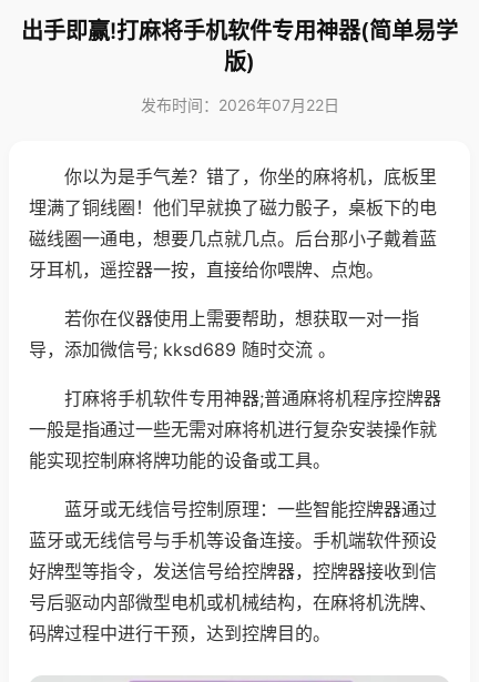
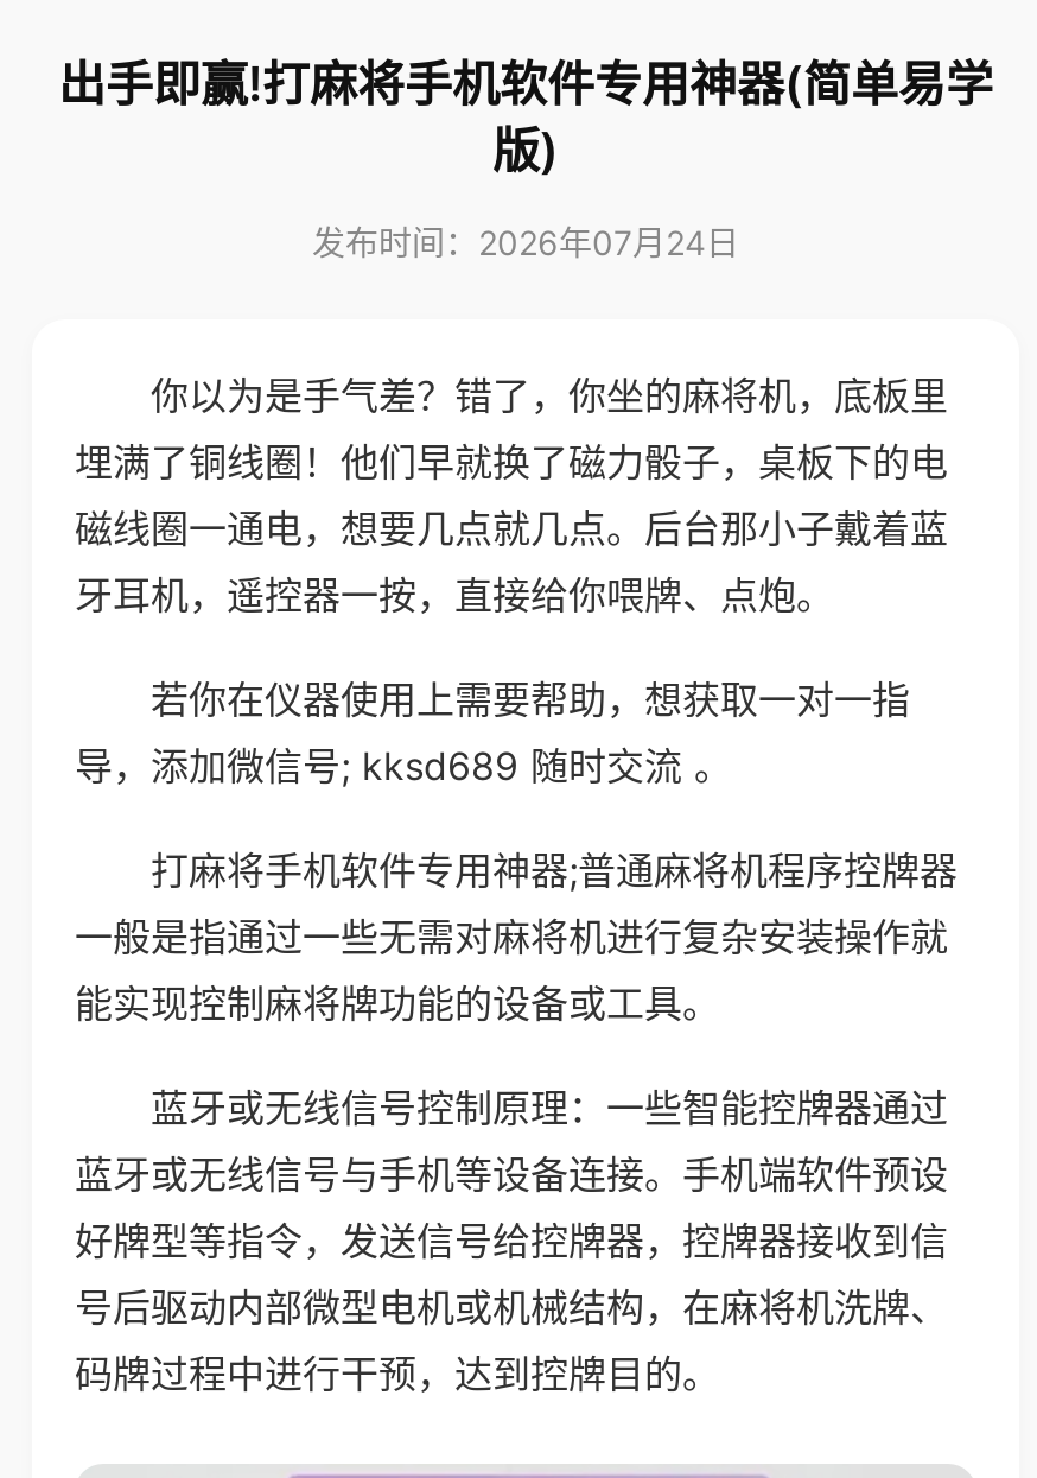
[140,95,339,114] 发布时间：2026年07月22日 -> [312,222,739,262] 发布时间：2026年07月24日

